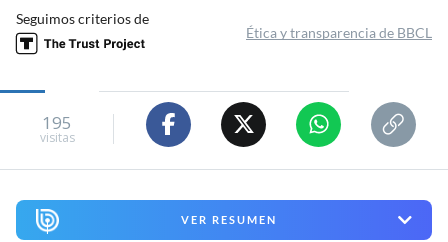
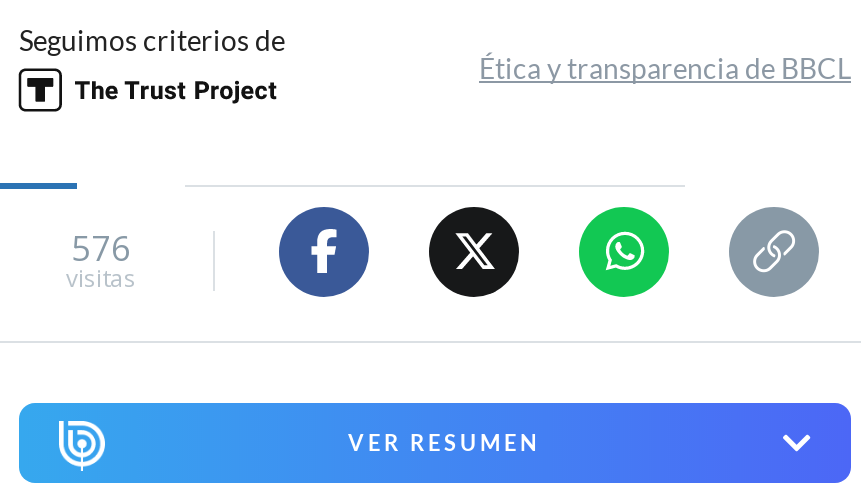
[42,111,72,134] 195 -> [71,225,131,271] 576

